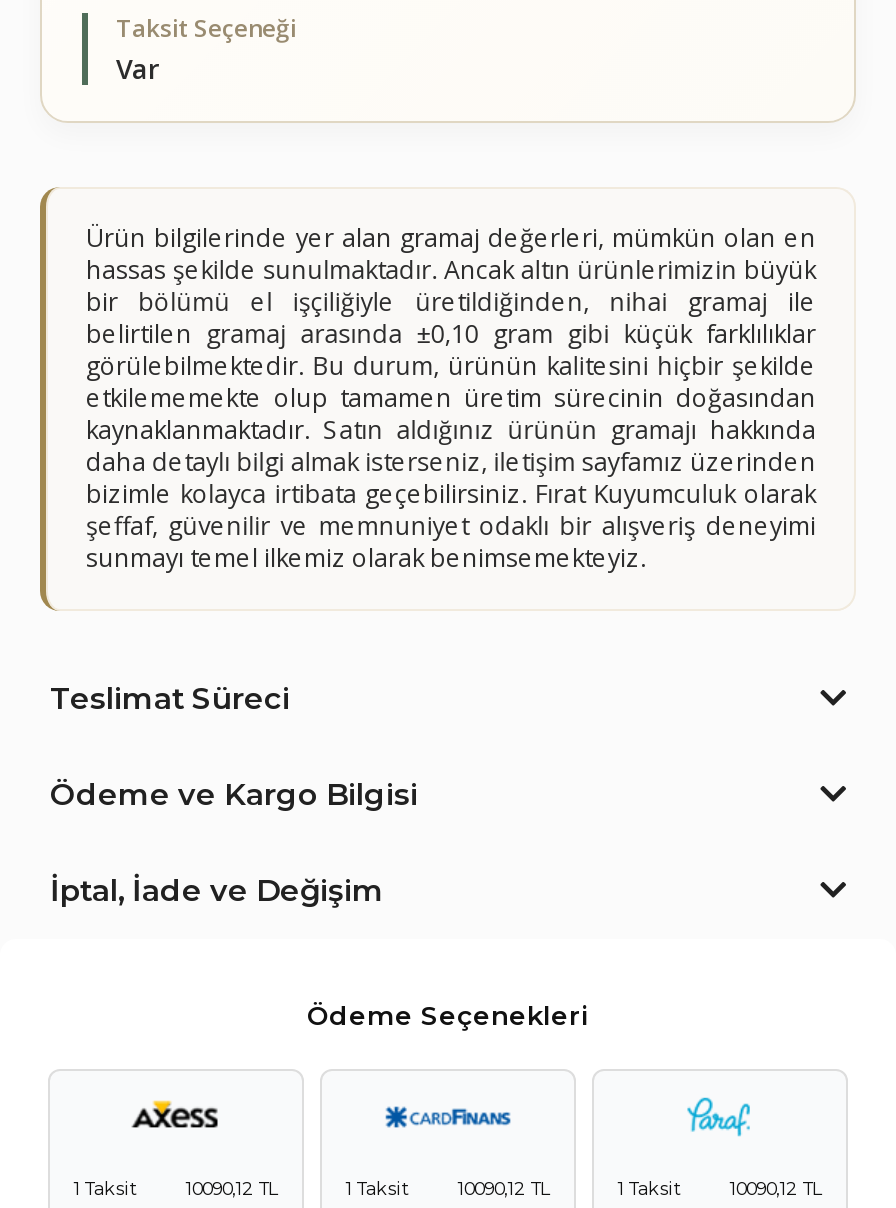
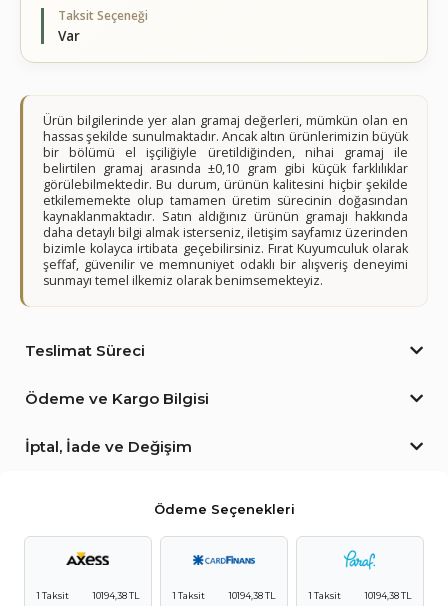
[186,1177,278,1199] 10090,12 TL -> [93,590,139,601] 10194,38 TL
[458,1177,550,1199] 10090,12 TL -> [229,590,275,601] 10194,38 TL
[730,1177,822,1199] 10090,12 TL -> [365,590,411,601] 10194,38 TL

